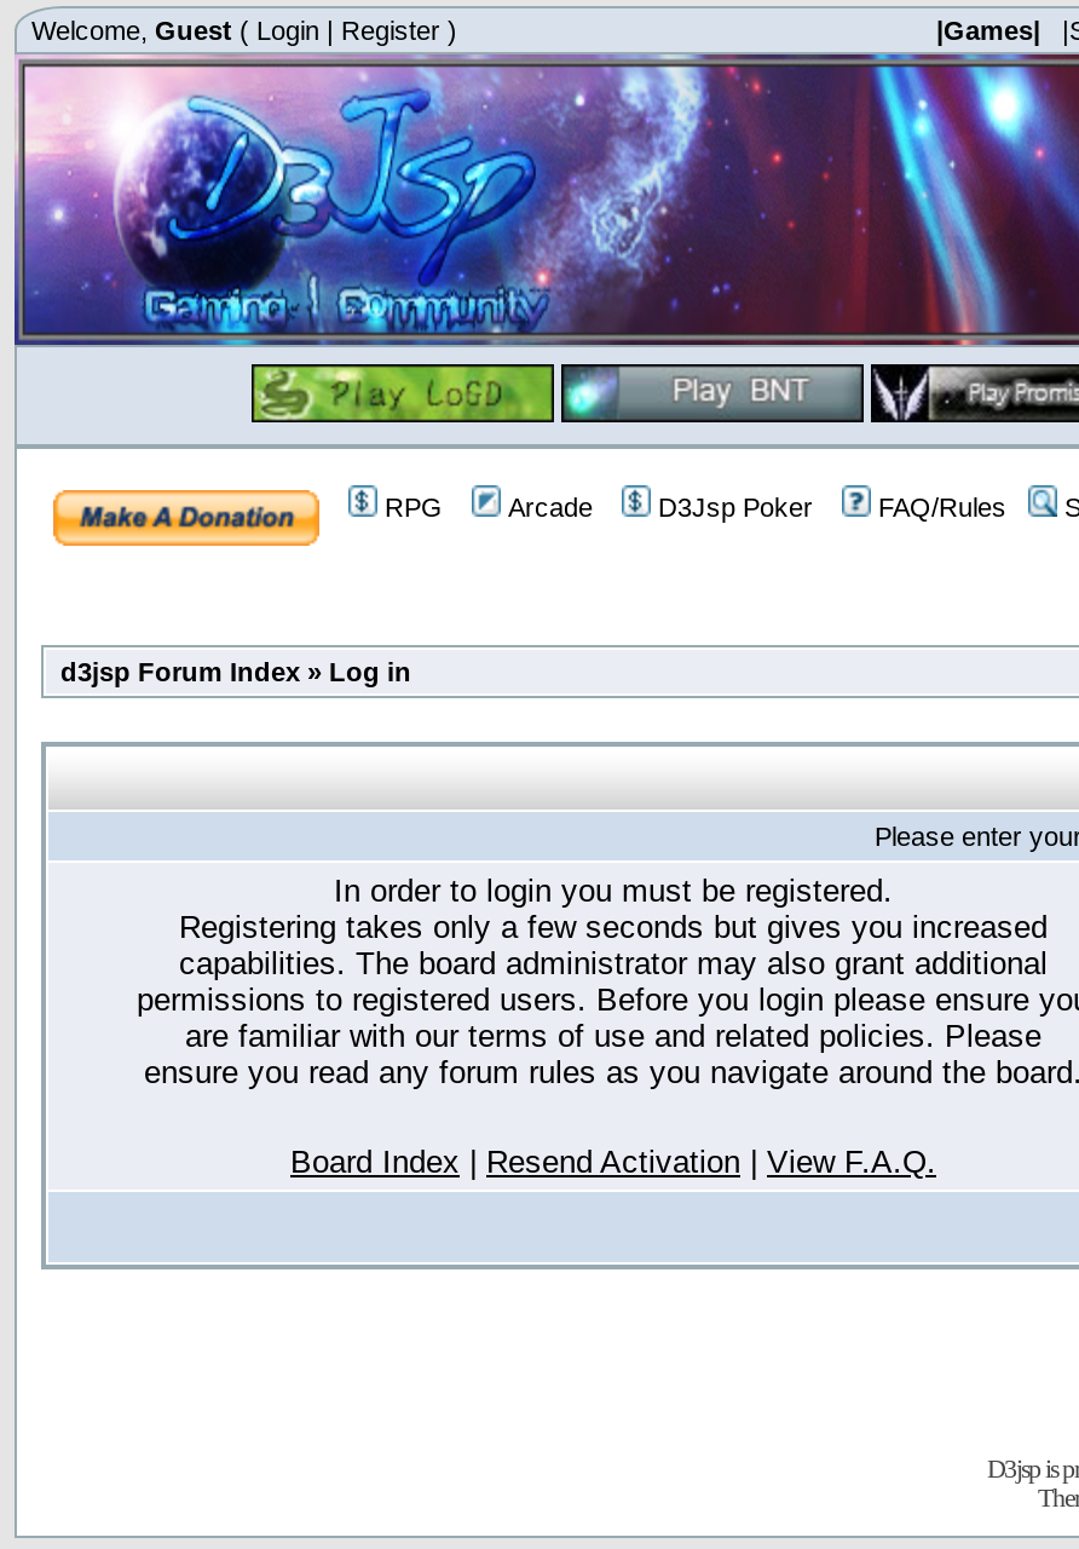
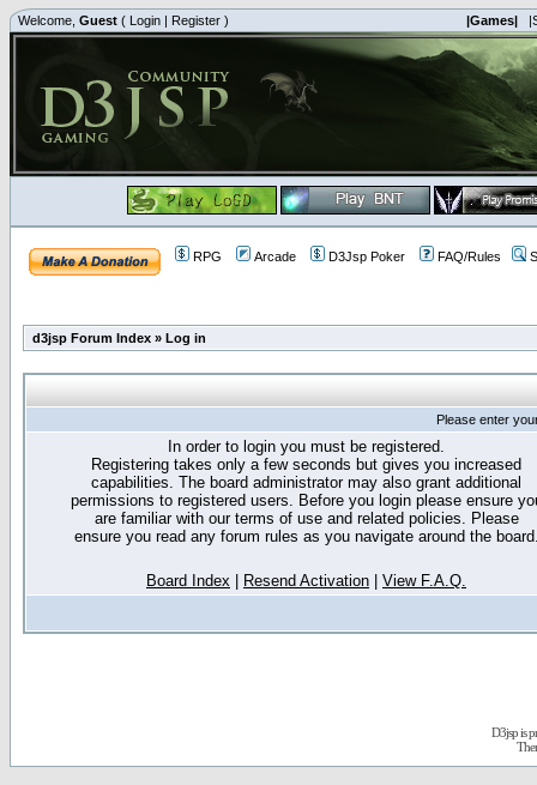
[12,52,1072,347] [image] -> [8,31,533,177] [image]

